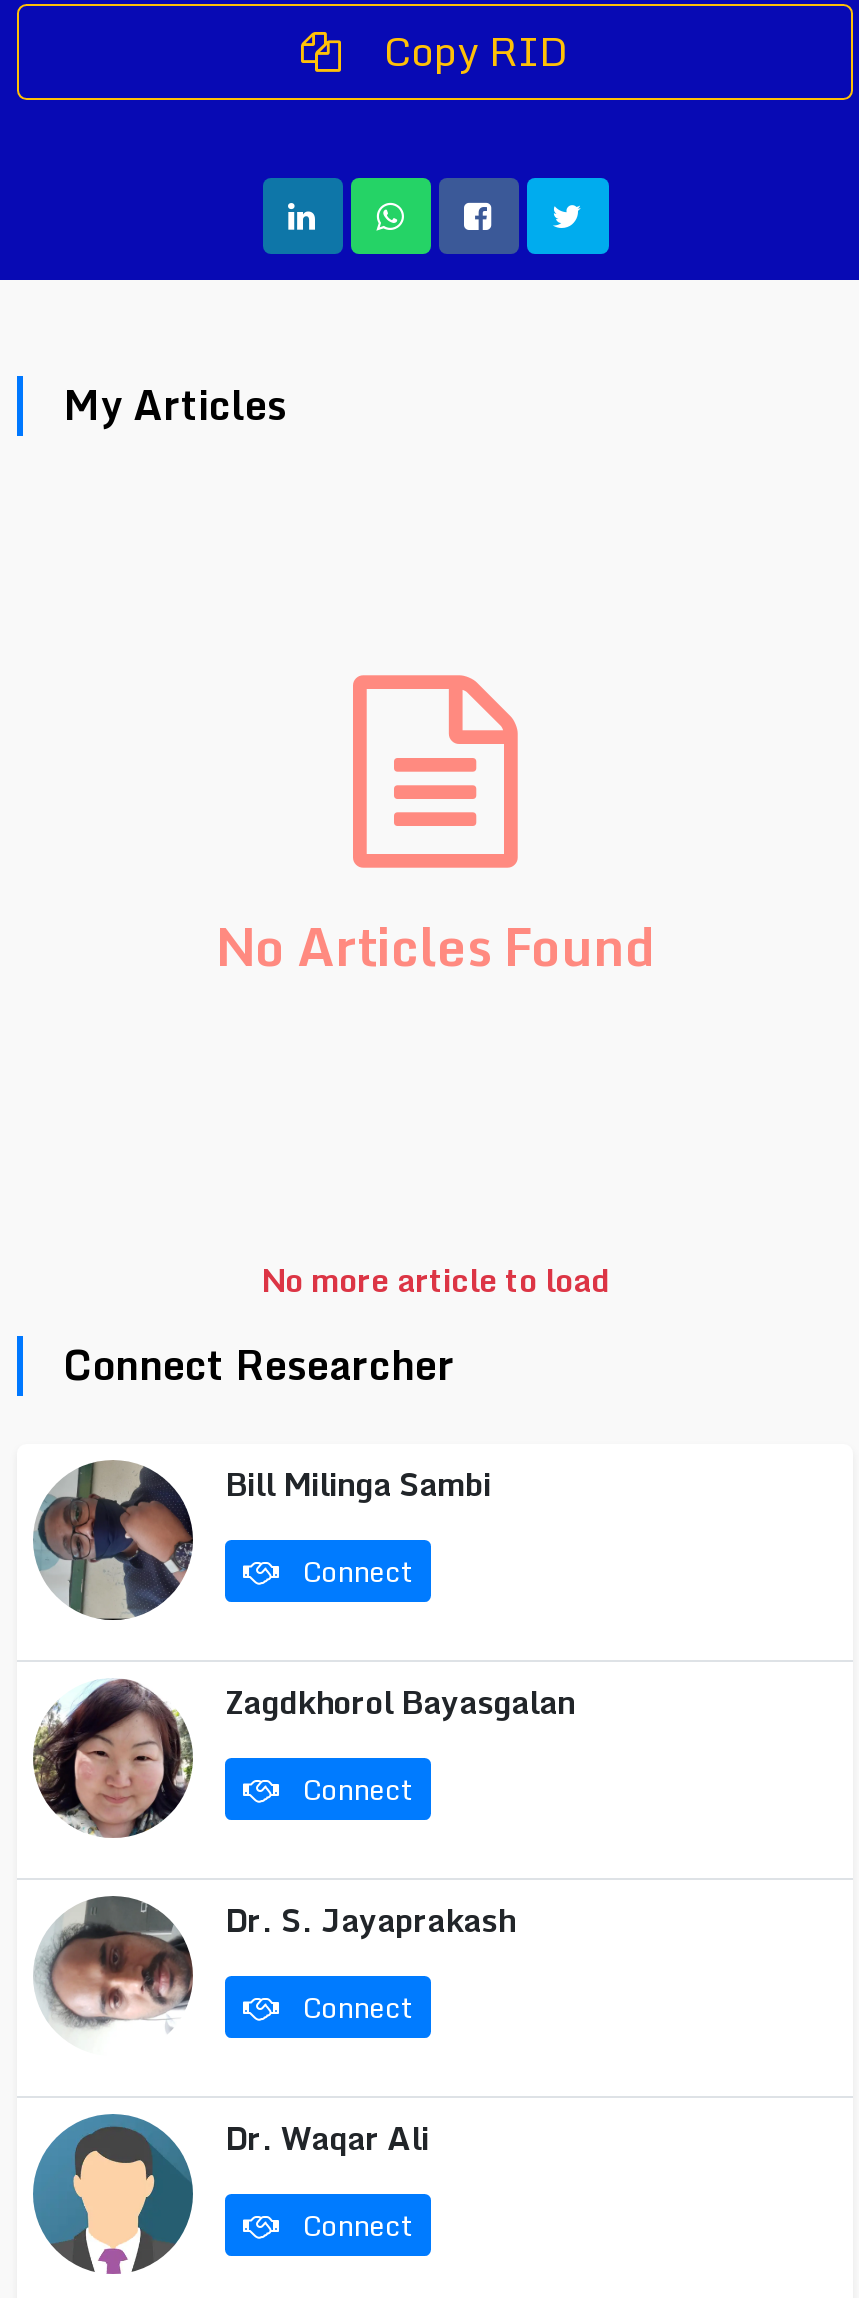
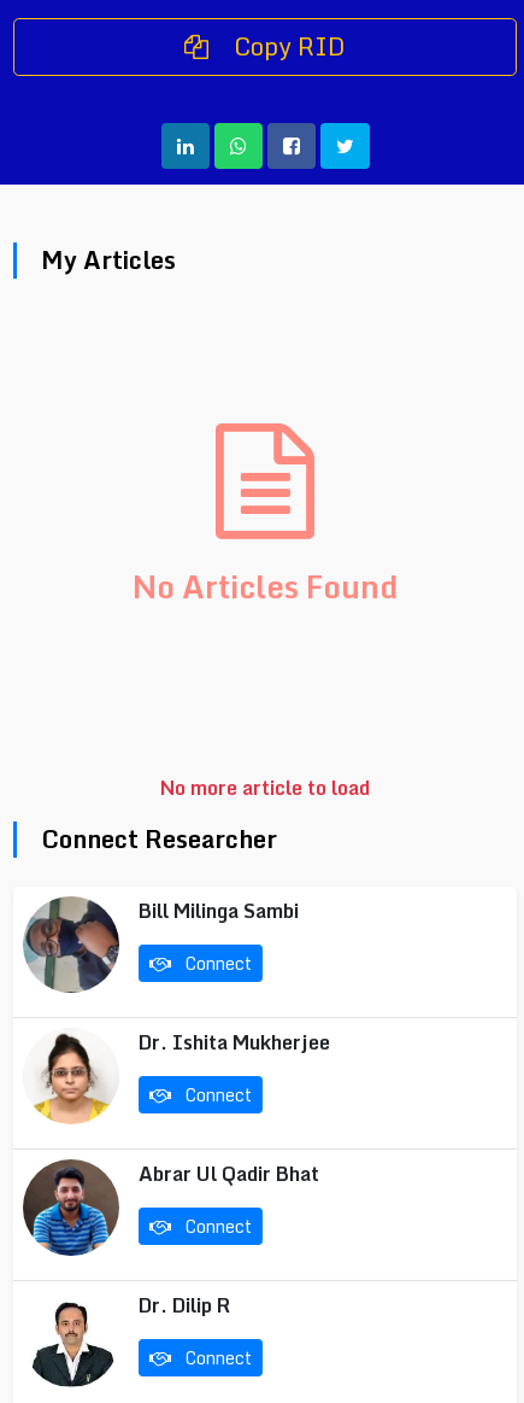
[31,1676,575,1838] [image] | Zagdkhorol Bayasgalan -> [23,1027,330,1123] [image] | Dr. Ishita Mukherjee
[35,1894,515,2056] [image] | Dr. S. Jayaprakash -> [23,1158,319,1257] [image] | Abrar Ul Qadir Bhat
[31,2112,429,2274] [image] | Dr. Waqar Ali -> [23,1290,230,1387] [image] | Dr. Dilip R

